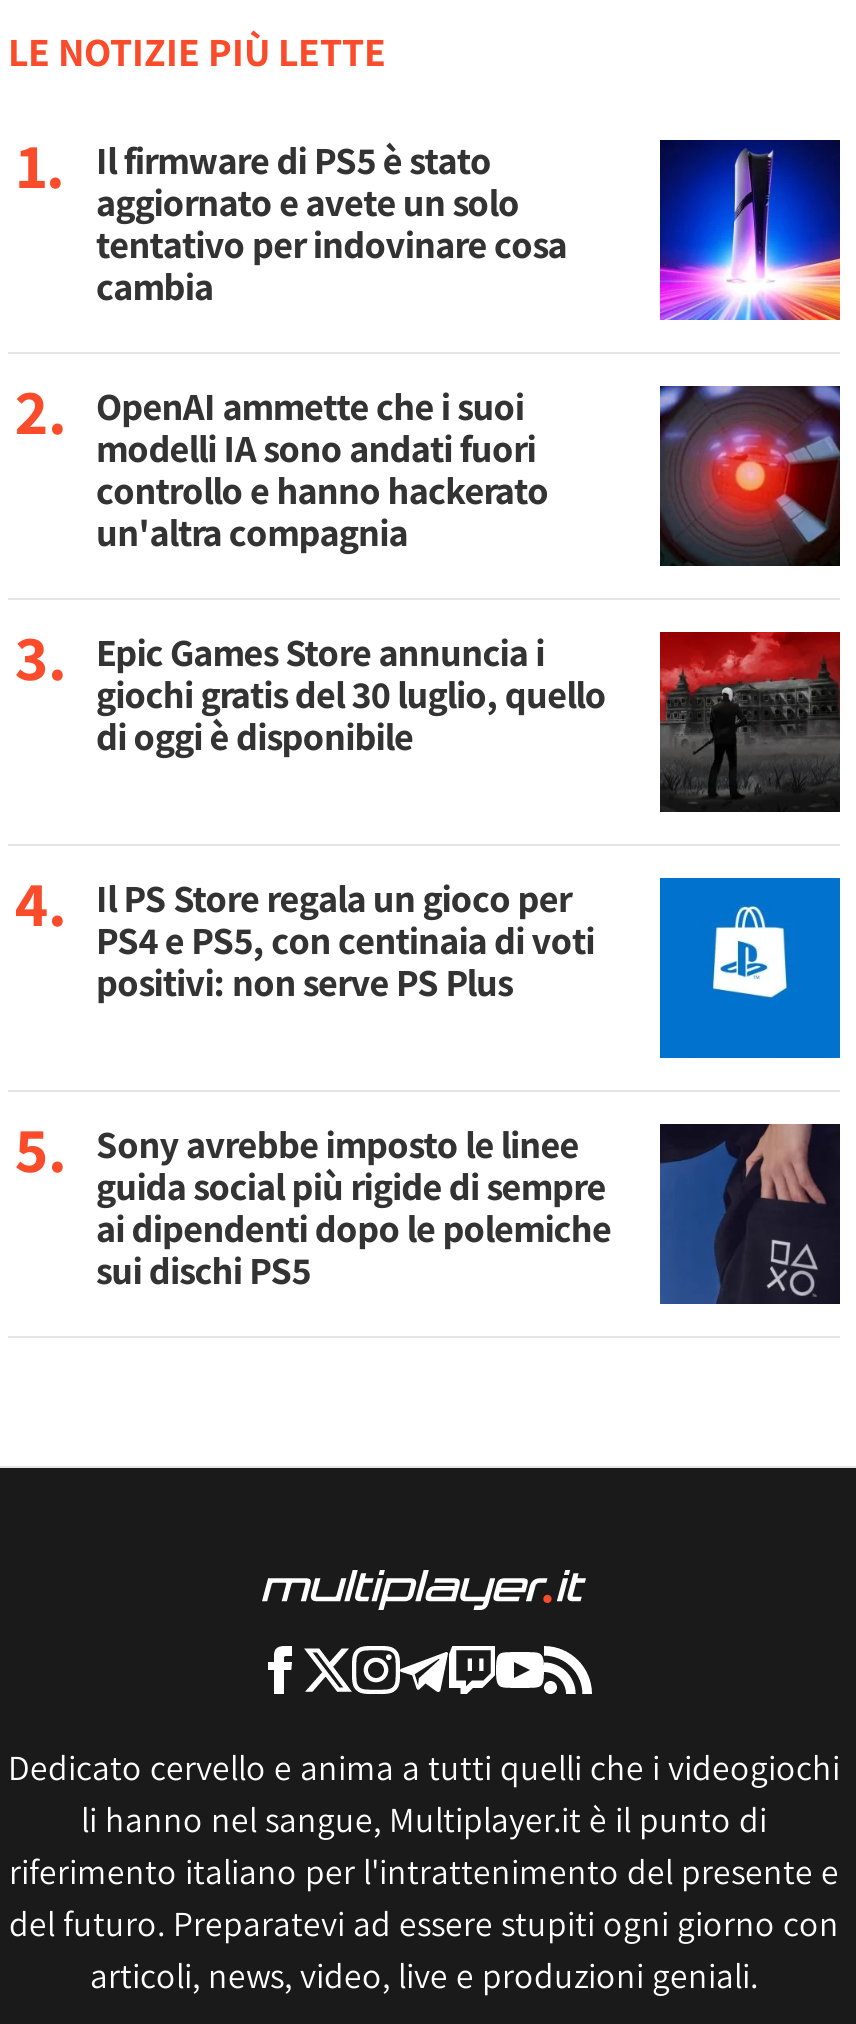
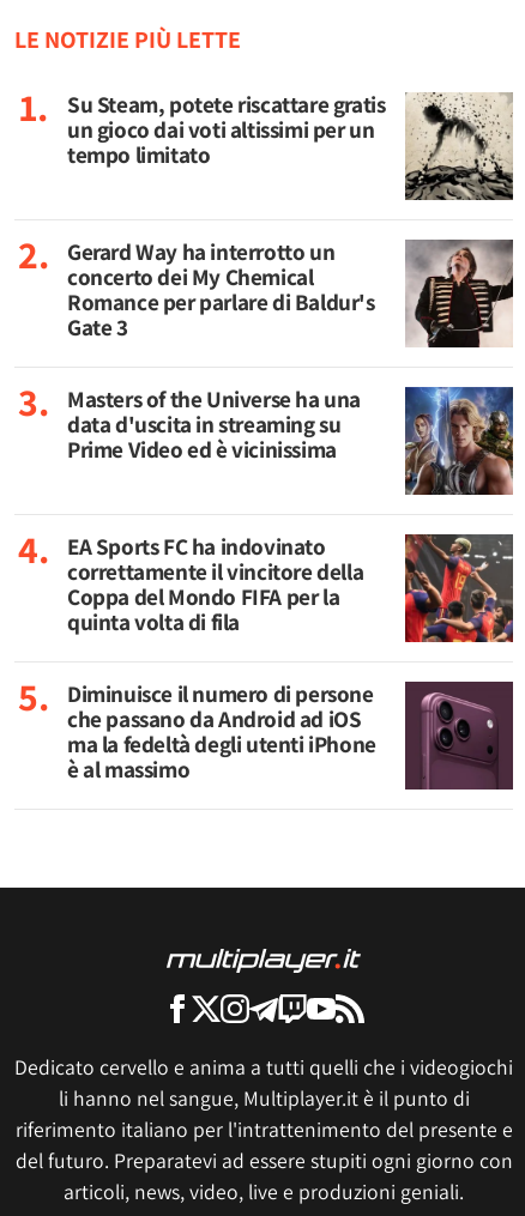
[96,134,567,312] Il firmware di PS5 è stato | aggiornato e avete un solo | tentativo per indovinare cosa | cambia -> [67,89,385,170] Su Steam, potete riscattare gratis | un gioco dai voti altissimi per un | tempo limitato
[658,138,842,322] [image] -> [404,91,514,201] [image]
[96,380,548,558] OpenAI ammette che i suoi | modelli IA sono andati fuori | controllo e hanno hackerato | un'altra compagnia -> [67,236,375,343] Gerard Way ha interrotto un | concerto dei My Chemical | Romance per parlare di Baldur's | Gate 3
[658,386,842,568] [image] -> [405,240,513,347] [image]
[96,626,842,814] [image] | Epic Games Store annuncia i | giochi gratis del 30 luglio, quello | di oggi è disponibile -> [67,383,514,496] [image] | Masters of the Universe ha una | data d'uscita in streaming su | Prime Video ed è vicinissima
[96,872,842,1060] [image] | Il PS Store regala un gioco per | PS4 e PS5, con centinaia di voti | positivi: non serve PS Plus -> [67,531,514,643] [image] | EA Sports FC ha indovinato | correttamente il vincitore della | Coppa del Mondo FIFA per la | quinta volta di fila
[96,1118,840,1304] [image] | Sony avrebbe imposto le linee | guida social più rigide di sempre | ai dipendenti dopo le polemiche | sui dischi PS5 -> [67,678,513,790] [image] | Diminuisce il numero di persone | che passano da Android ad iOS | ma la fedeltà degli utenti iPhone | è al massimo

